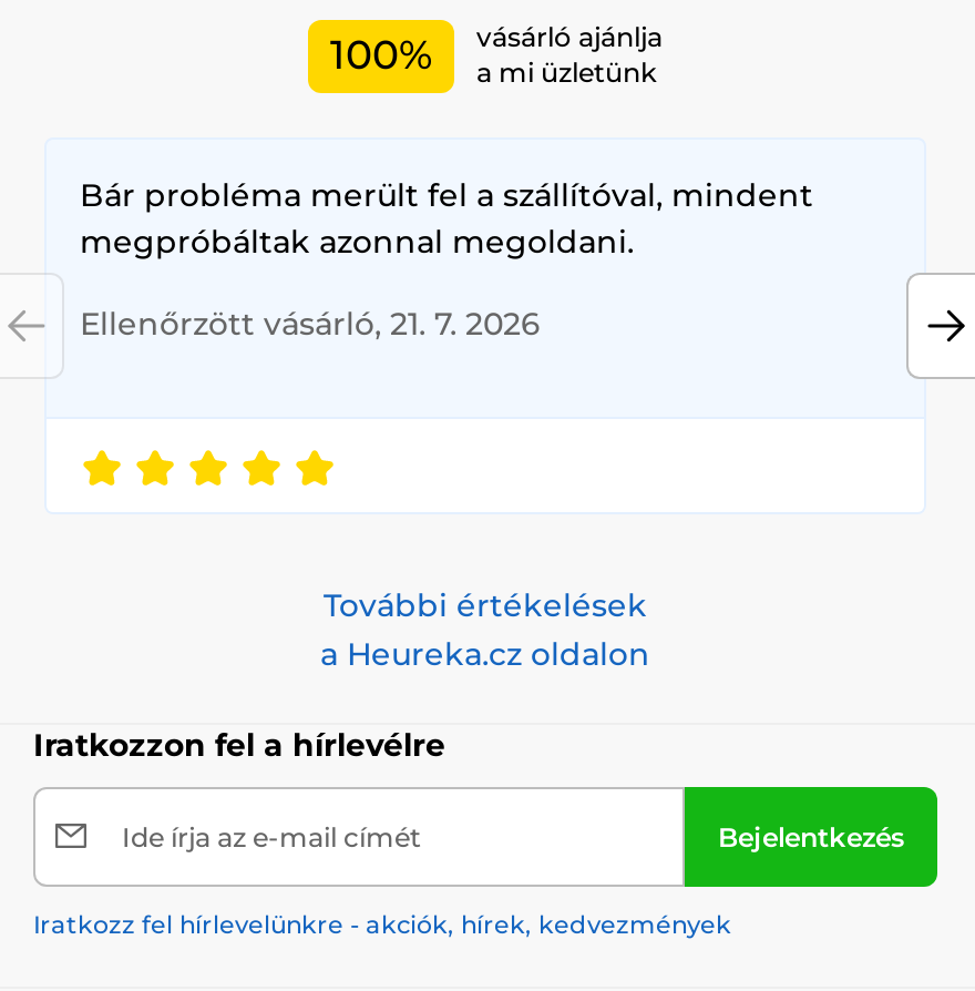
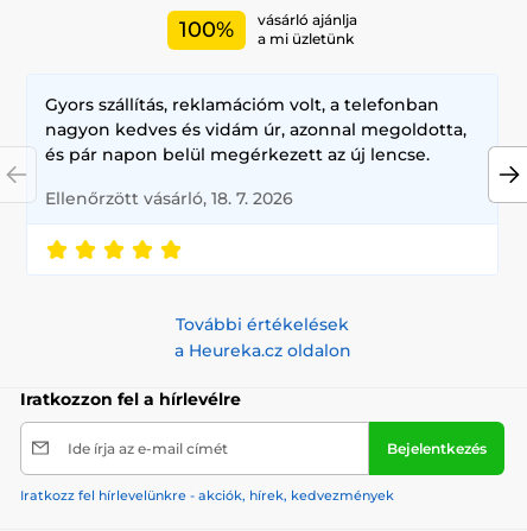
[80,174,813,261] Bár probléma merült fel a szállítóval, mindent | megpróbáltak azonnal megoldani. -> [45,93,466,165] Gyors szállítás, reklamációm volt, a telefonban | nagyon kedves és vidám úr, azonnal megoldotta, | és pár napon belül megérkezett az új lencse.
[80,303,541,343] Ellenőrzött vásárló, 21. 7. 2026 -> [45,187,293,209] Ellenőrzött vásárló, 18. 7. 2026

